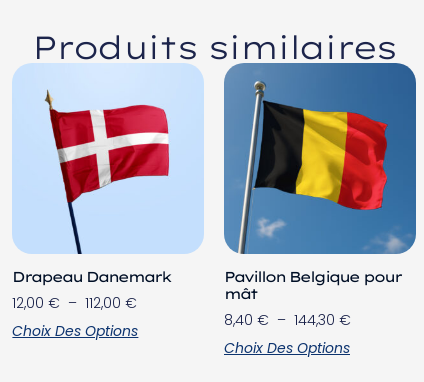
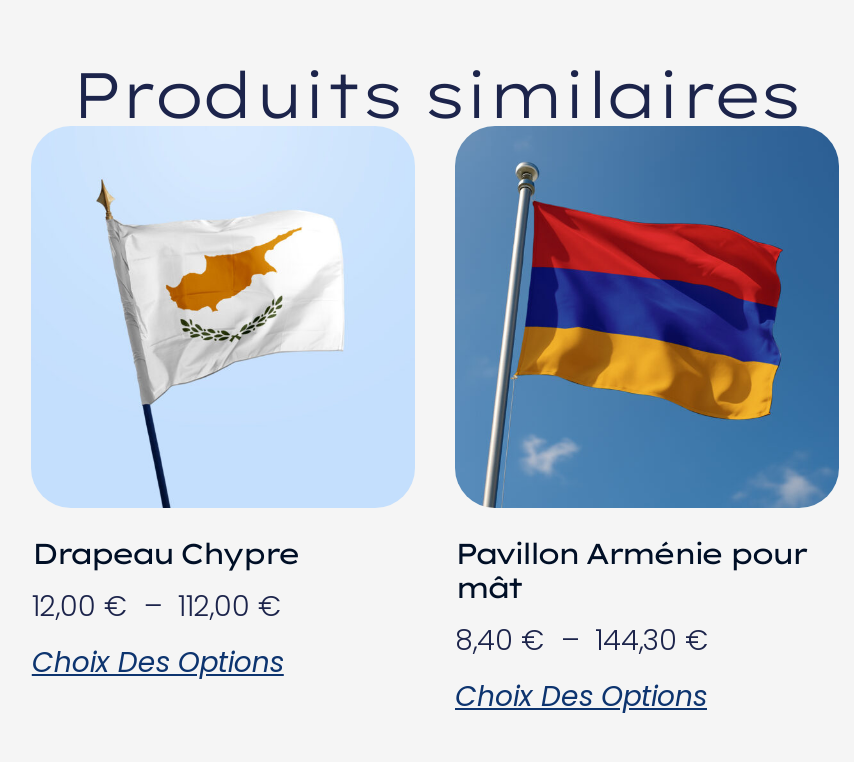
[50,104,170,203] [image] -> [109,210,345,406] [image]
[254,100,388,210] [image] -> [515,200,781,420] [image]
[12,268,171,286] Drapeau Danemark -> [32,537,298,573] Drapeau Chypre
[224,268,401,286] Pavillon Belgique pour -> [455,537,805,573] Pavillon Arménie pour

